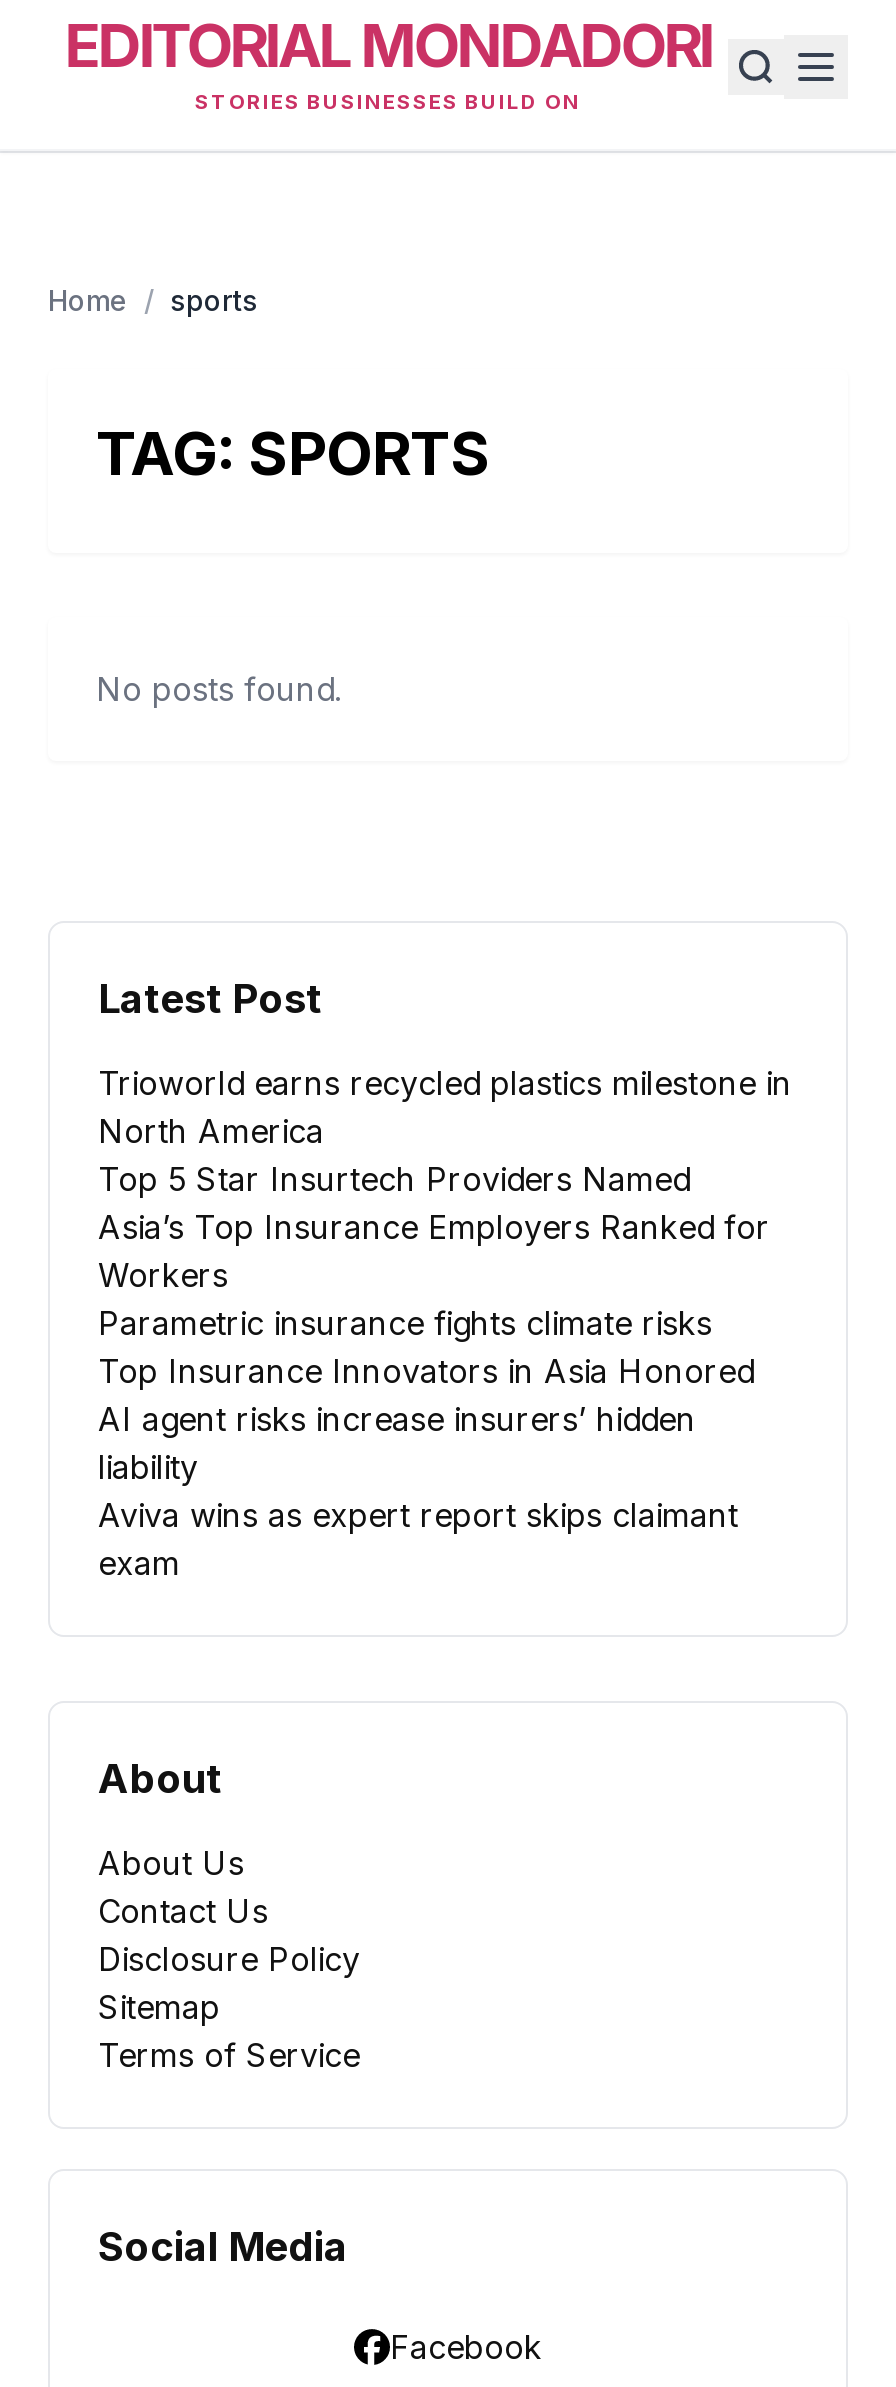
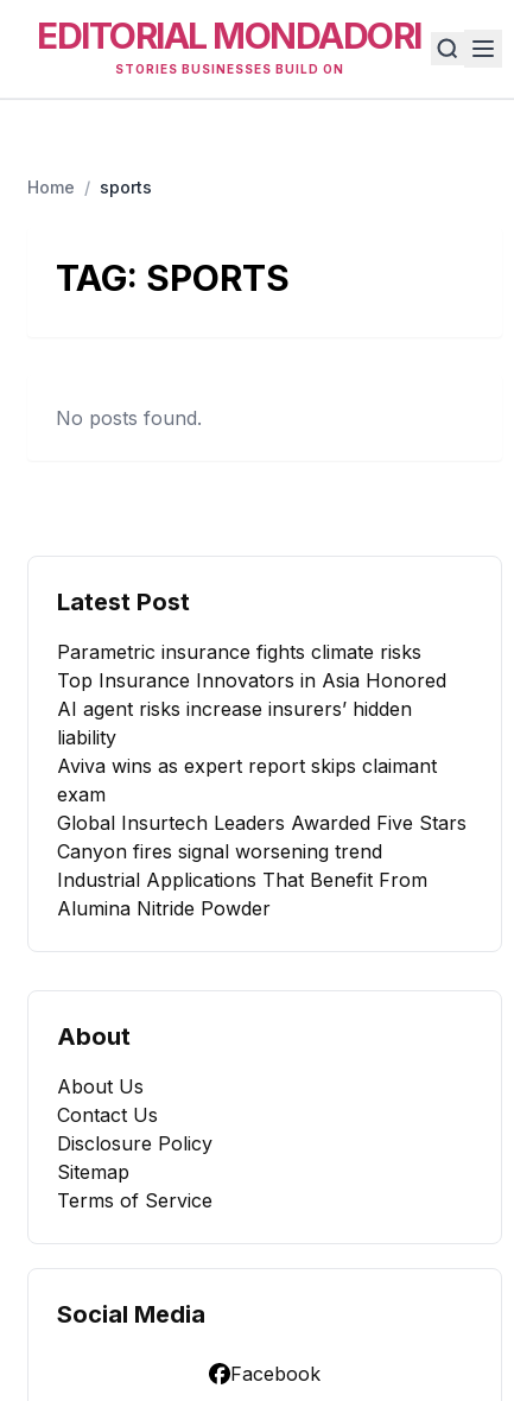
[98,1063,792,1295] Trioworld earns recycled plastics milestone in | North America | Top 5 Star Insurtech Providers Named | Asia’s Top Insurance Employers Ranked for | Workers -> none
moved [98,1303,754,1583] -> [57,640,446,806]: Parametric insurance fights climate risks | Top Insurance Innovators in Asia Honored | AI agent risks increase insurers’ hidden | liability | Aviva wins as expert report skips claimant | exam
none -> [57,811,467,920] Global Insurtech Leaders Awarded Five Stars | Canyon fires signal worsening trend | Industrial Applications That Benefit From | Alumina Nitride Powder

